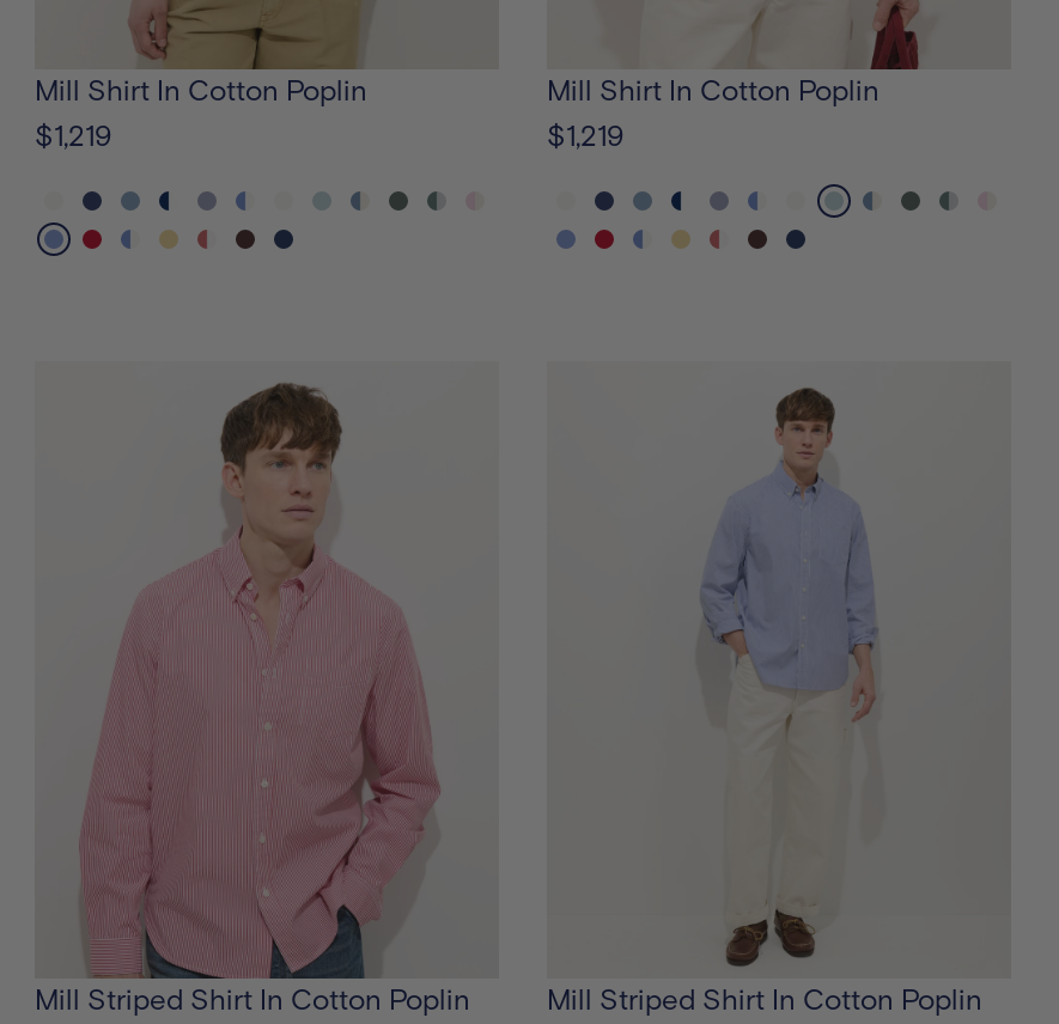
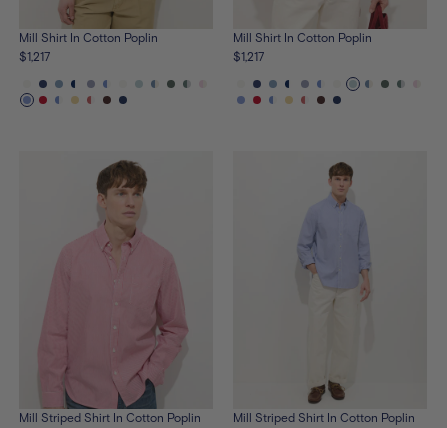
[35,116,111,152] $1,219 -> [19,49,50,64] $1,217
[547,116,623,152] $1,219 -> [233,49,264,64] $1,217

